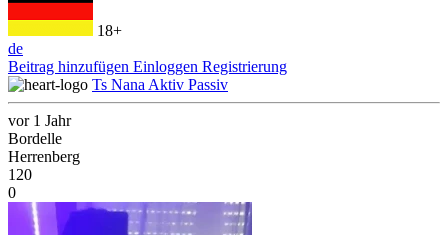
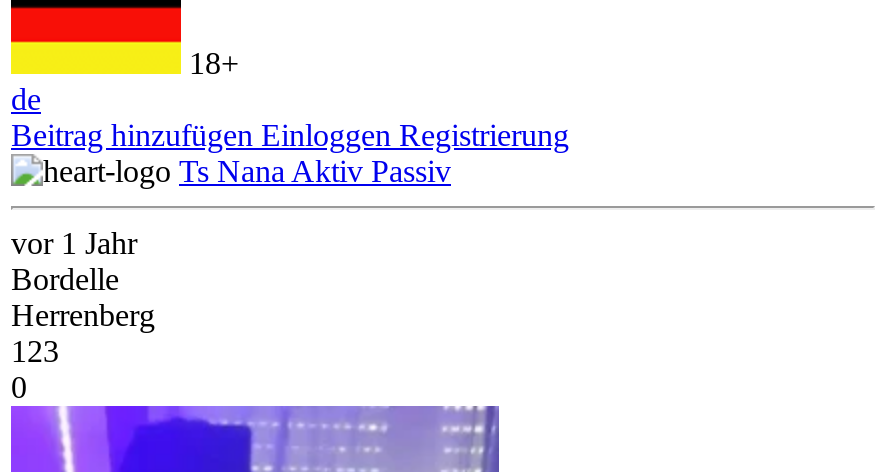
[8,166,32,183] 120 -> [11,334,59,368] 123

